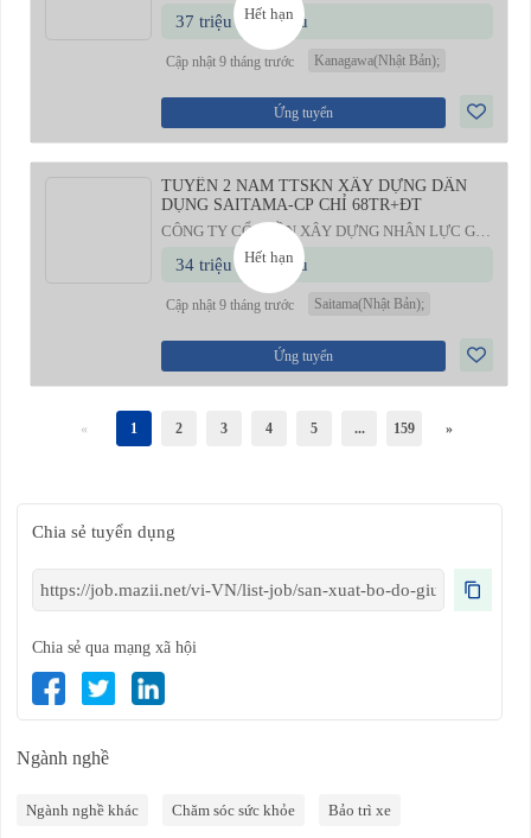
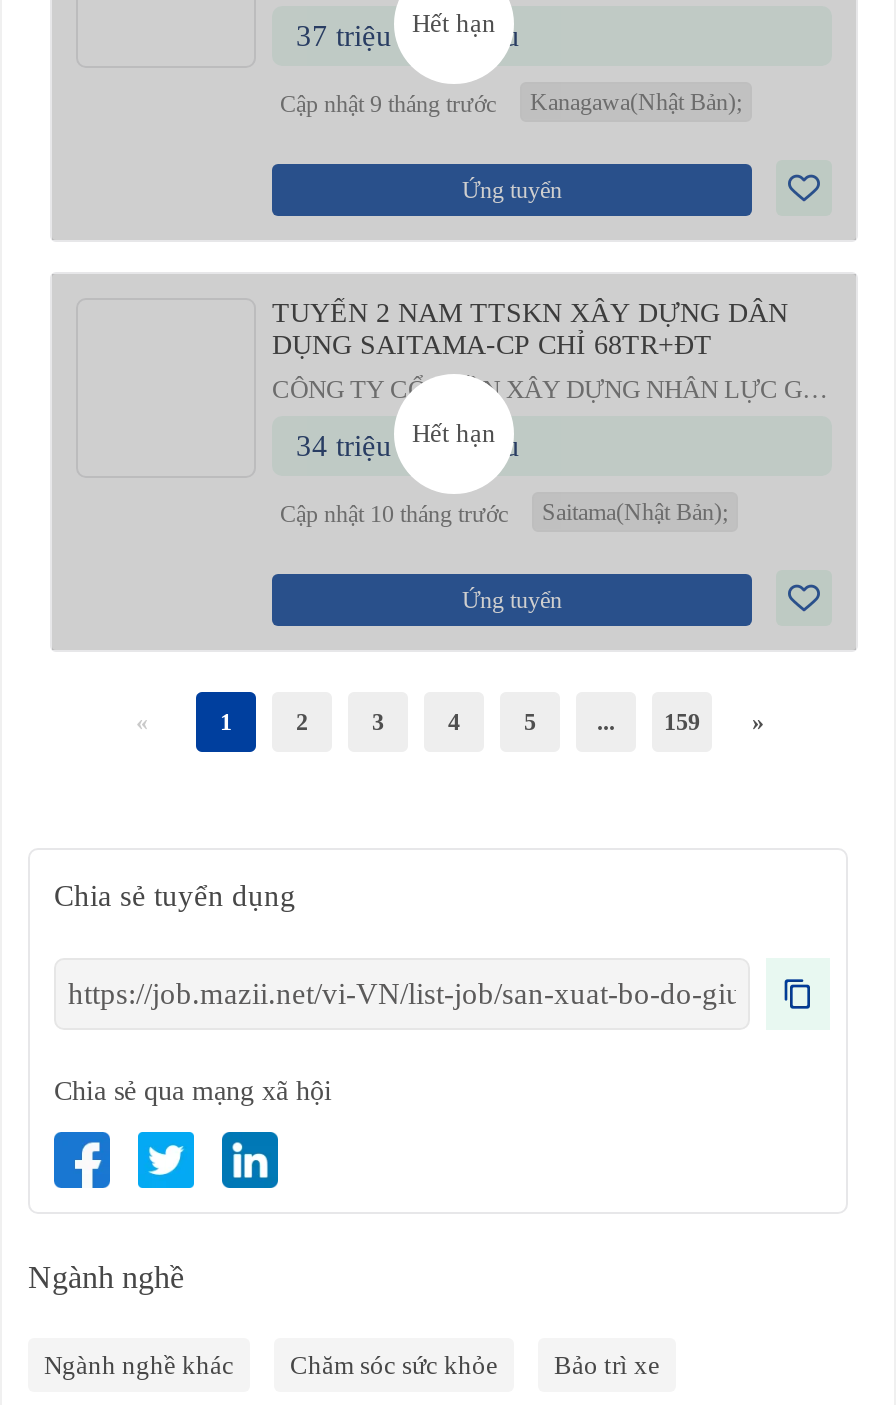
[166,297,294,314] Cập nhật 9 tháng trước -> [280,501,508,529] Cập nhật 10 tháng trước

